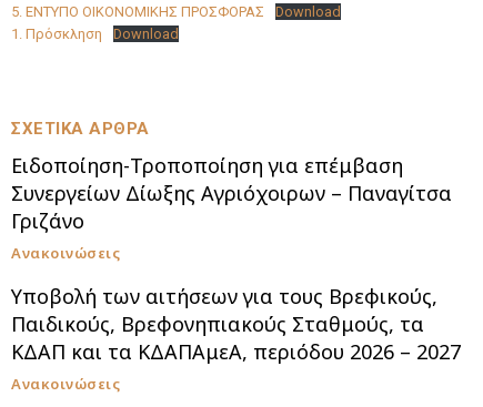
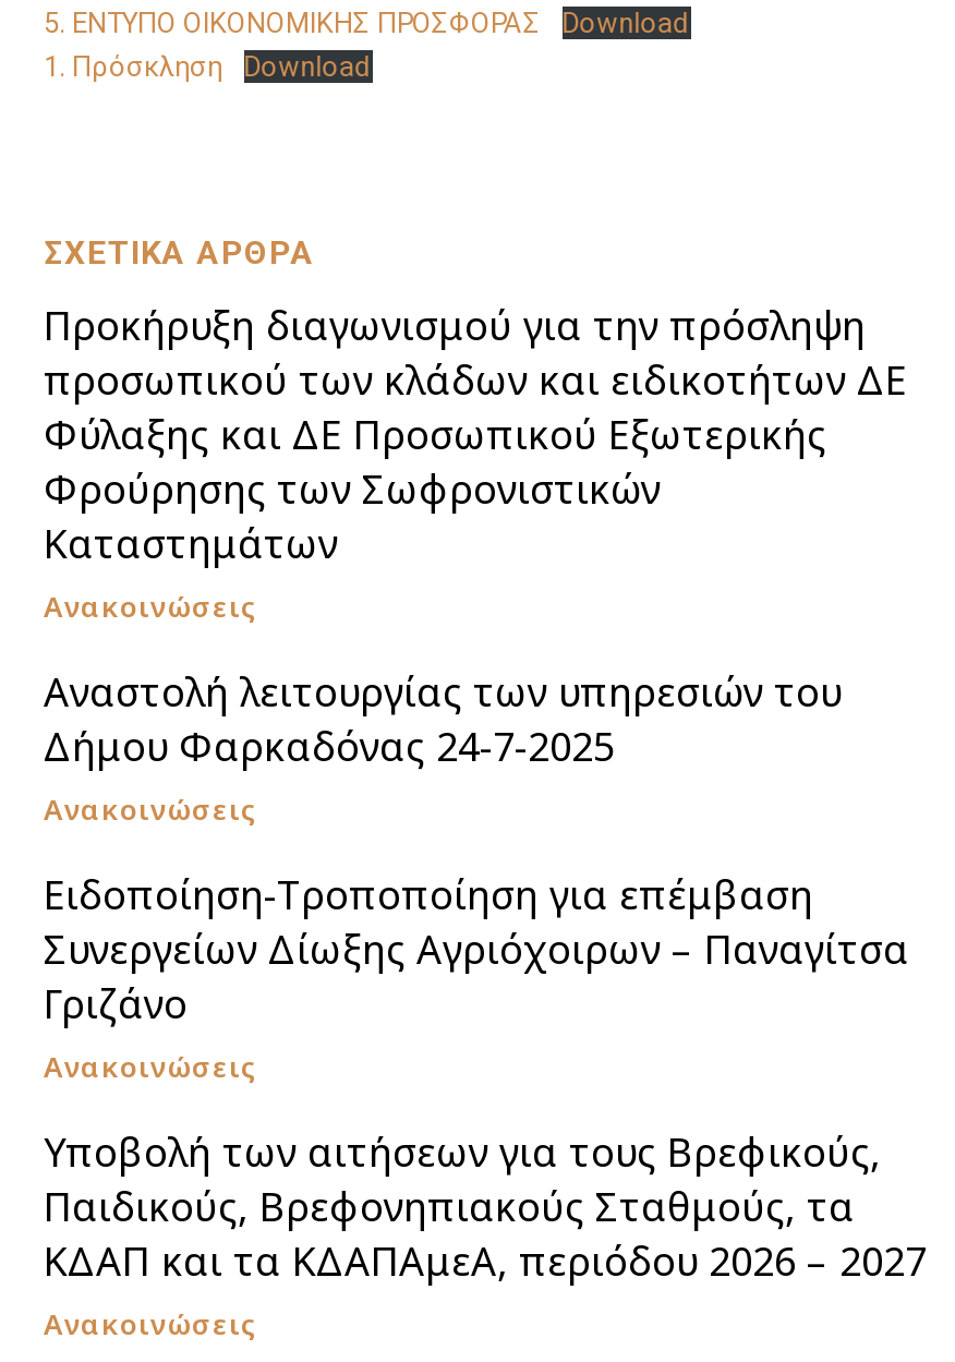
none -> [44,299,907,829] Προκήρυξη διαγωνισμού για την πρόσληψη | προσωπικού των κλάδων και ειδικοτήτων ΔΕ | Φύλαξης και ΔΕ Προσωπικού Εξωτερικής | Φρούρησης των Σωφρονιστικών | Καταστημάτων | Ανακοινώσεις | Αναστολή λειτουργίας των υπηρεσιών του | Δήμου Φαρκαδόνας 24-7-2025 | Ανακοινώσεις

